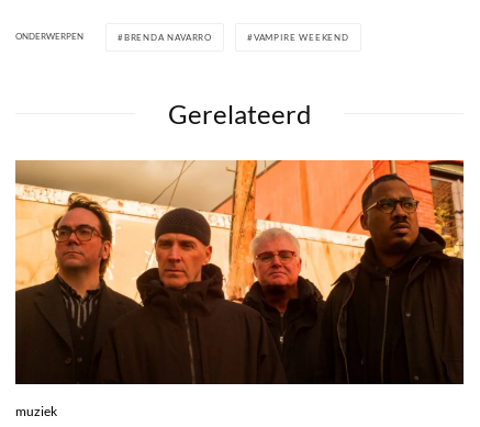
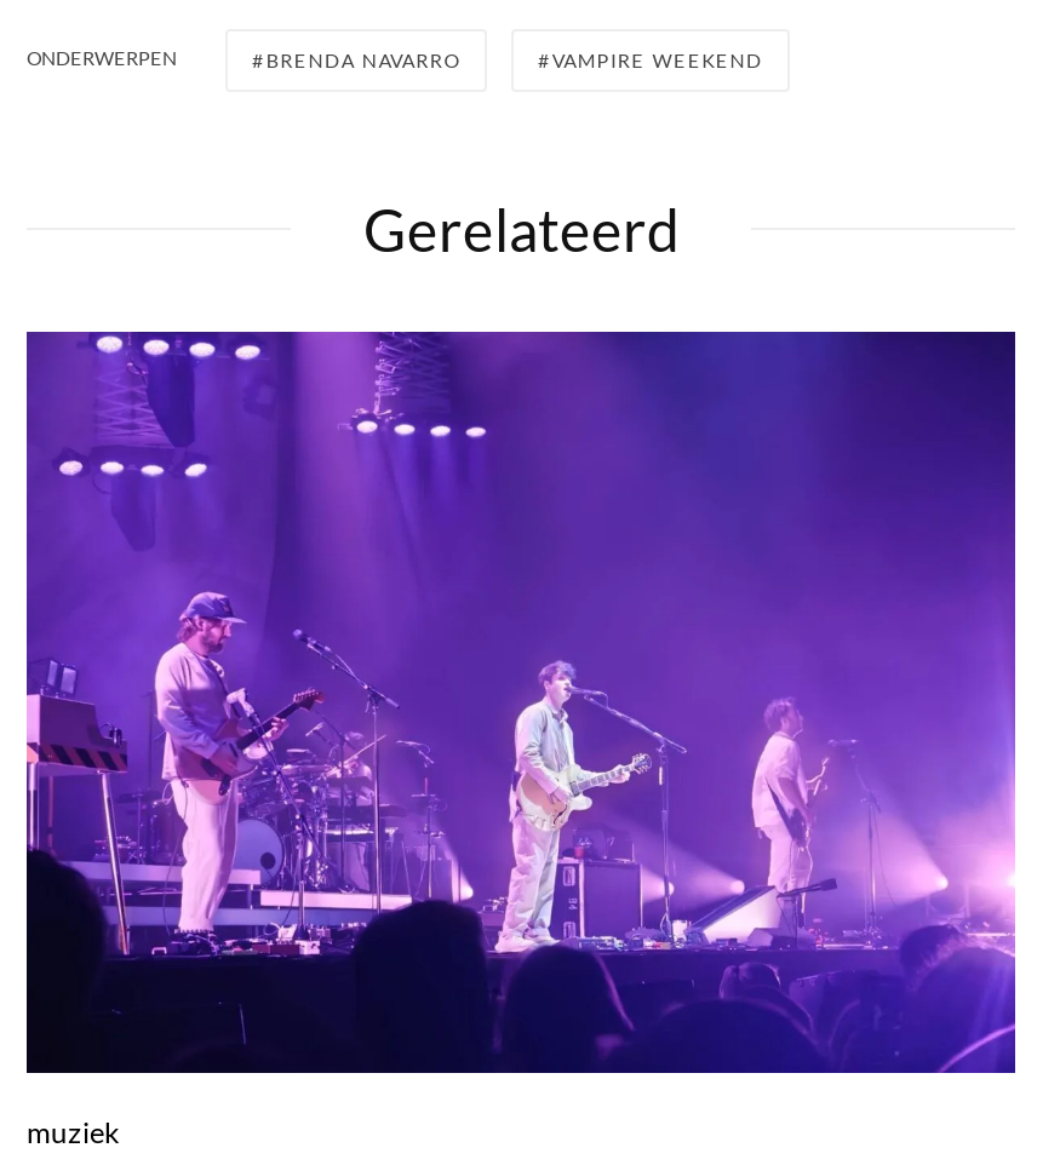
[14,159,465,385] [image] -> [24,329,1018,1075] [image]

